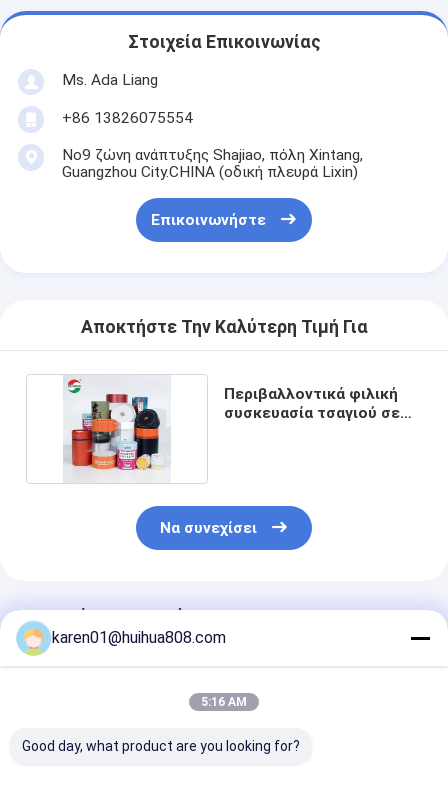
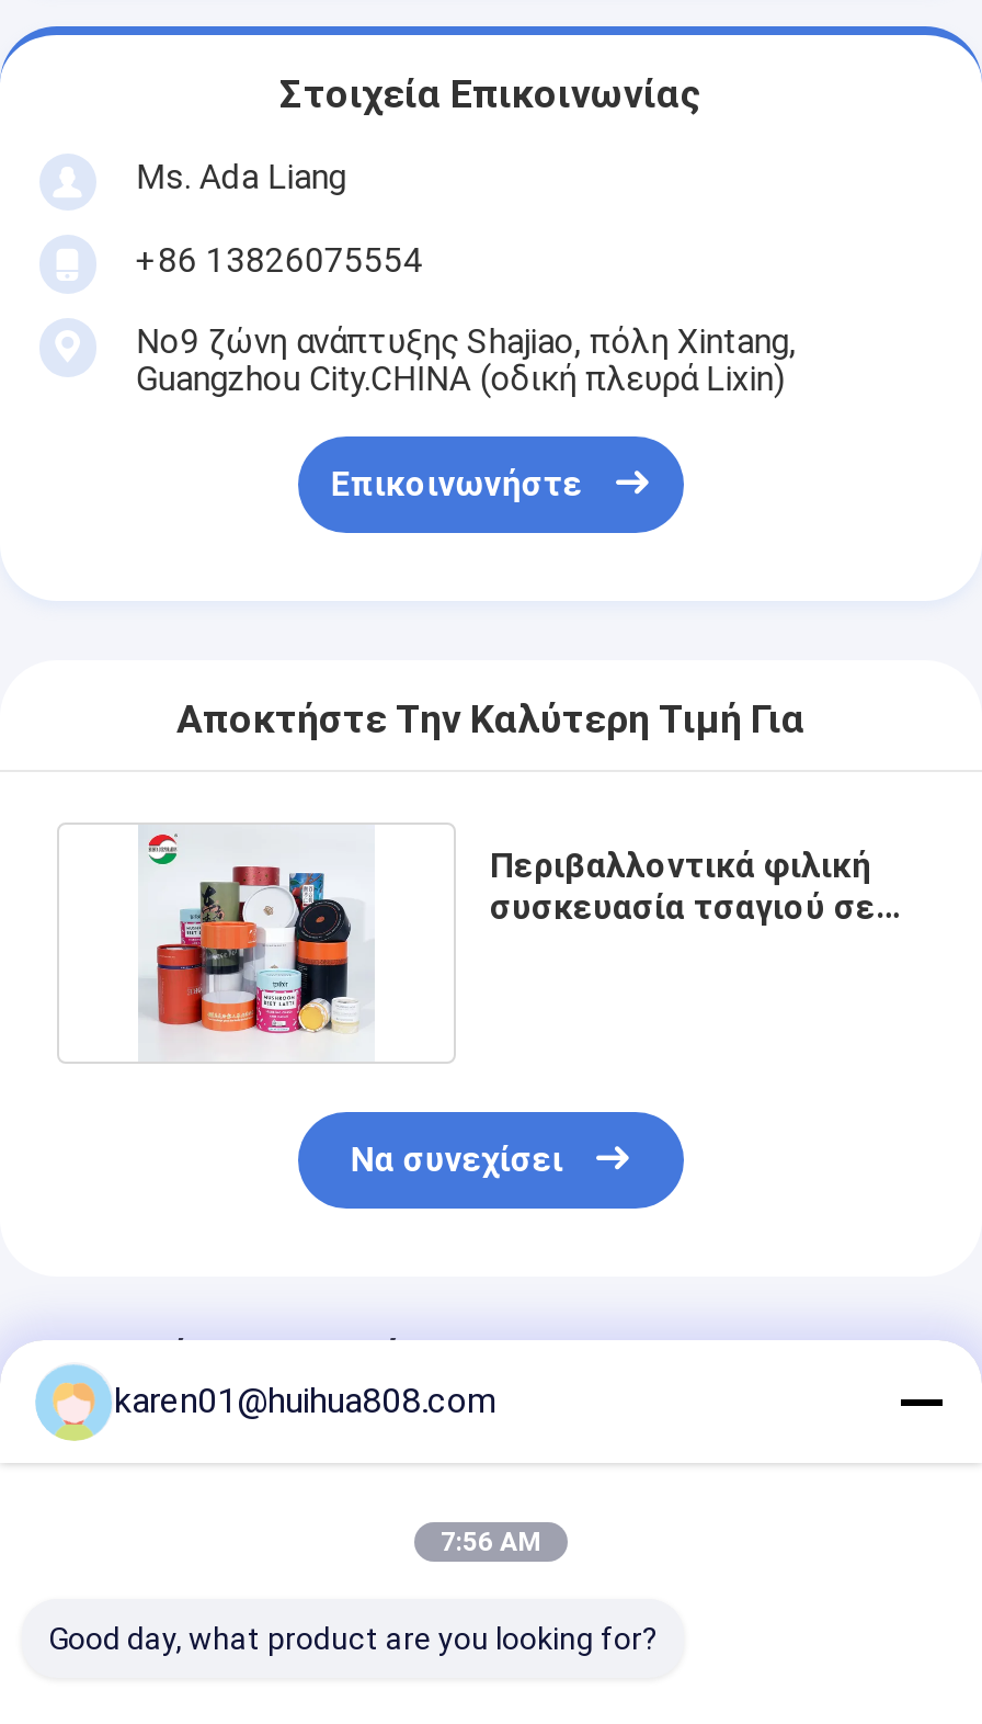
[201,695,247,709] 5:16 AM -> [441,1527,541,1557] 7:56 AM

